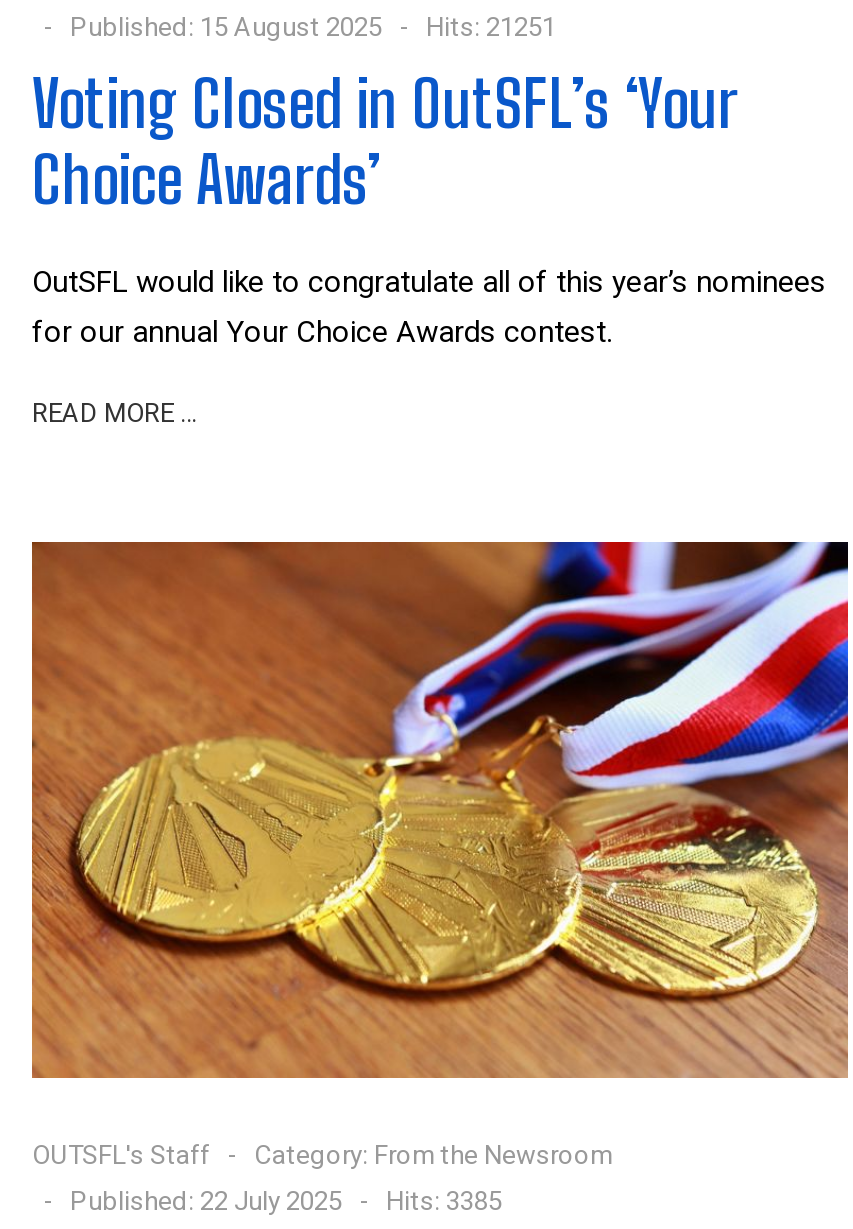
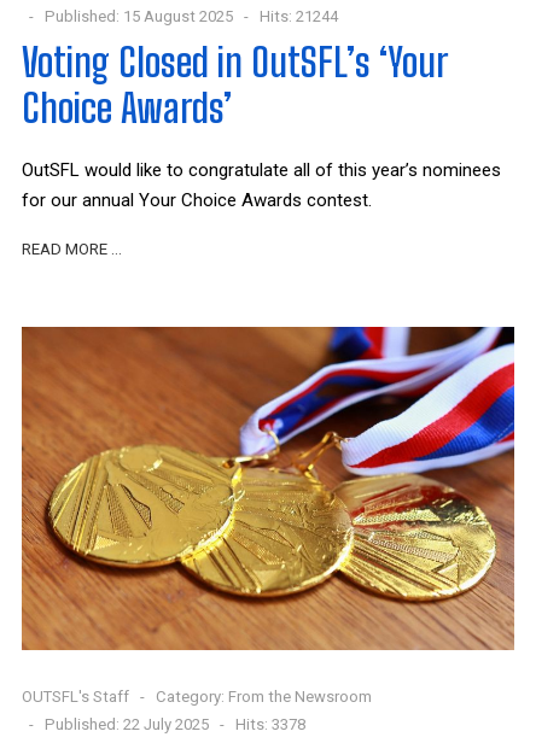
[70,11,556,41] Published: 15 August 2025 Hits: 21251 -> [45,7,338,25] Published: 15 August 2025 Hits: 21244
[70,1187,502,1217] Published: 22 July 2025 Hits: 3385 -> [45,716,305,734] Published: 22 July 2025 Hits: 3378

